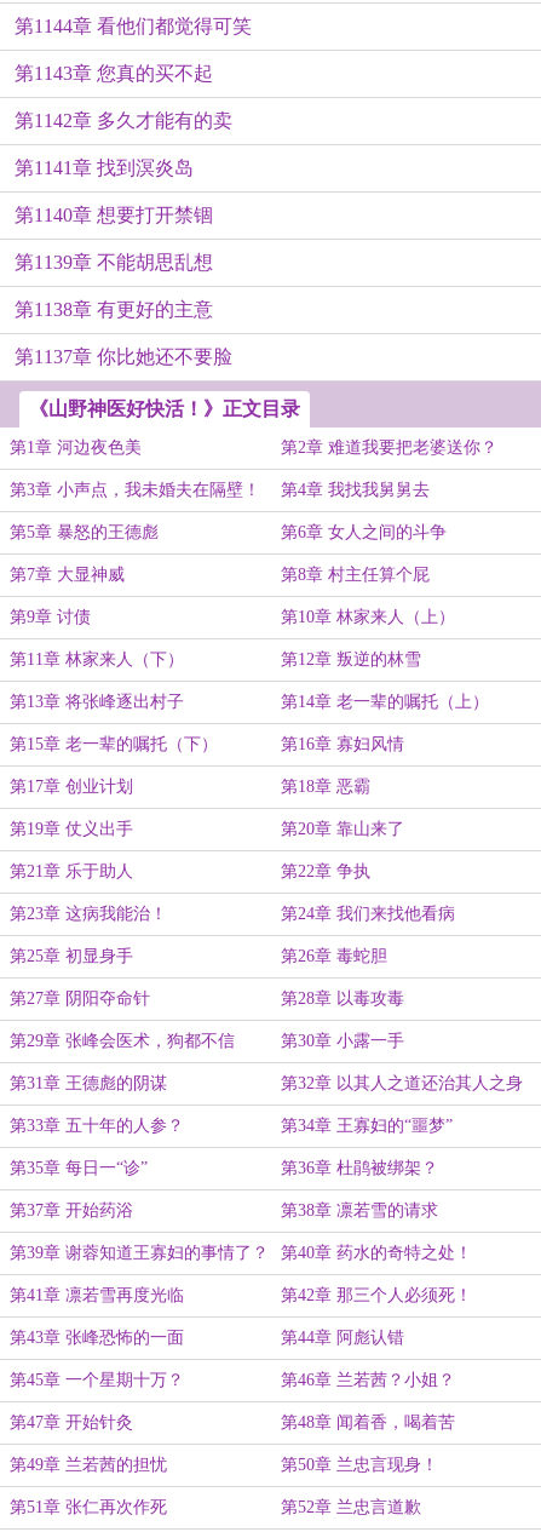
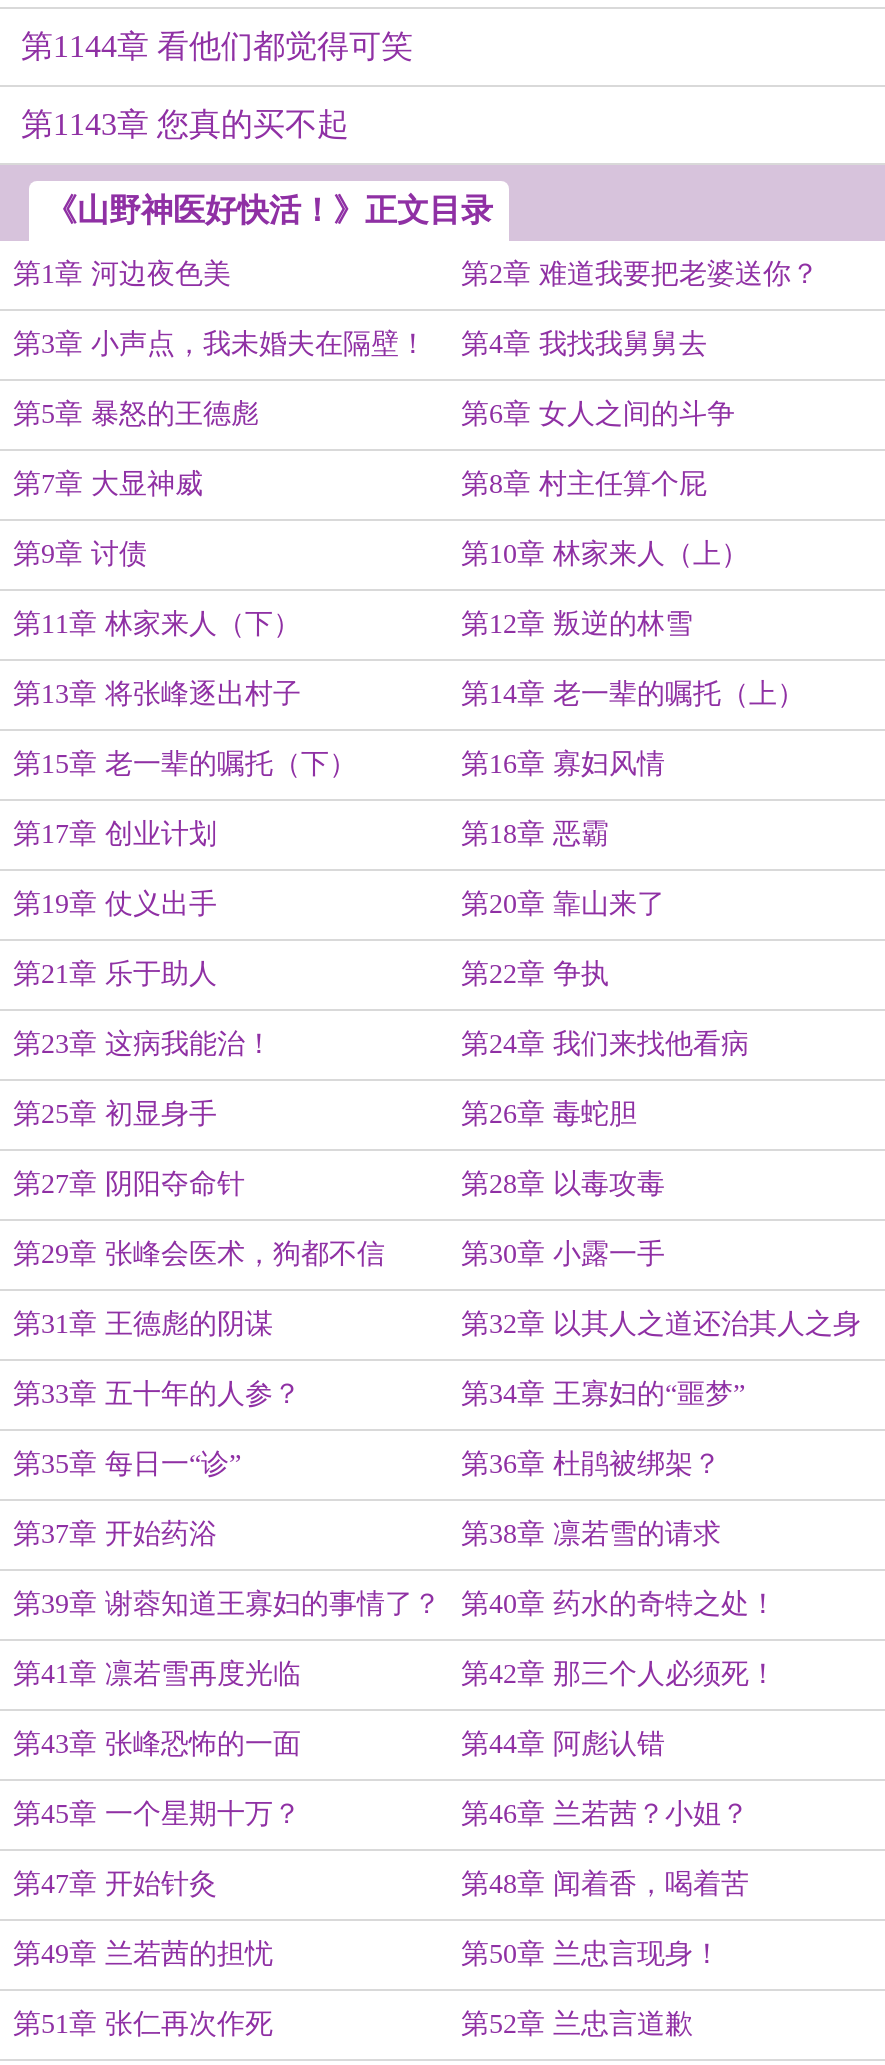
[15,110,232,367] 第1142章 多久才能有的卖 | 第1141章 找到溟炎岛 | 第1140章 想要打开禁锢 | 第1139章 不能胡思乱想 | 第1138章 有更好的主意 | 第1137章 你比她还不要脸 -> none

